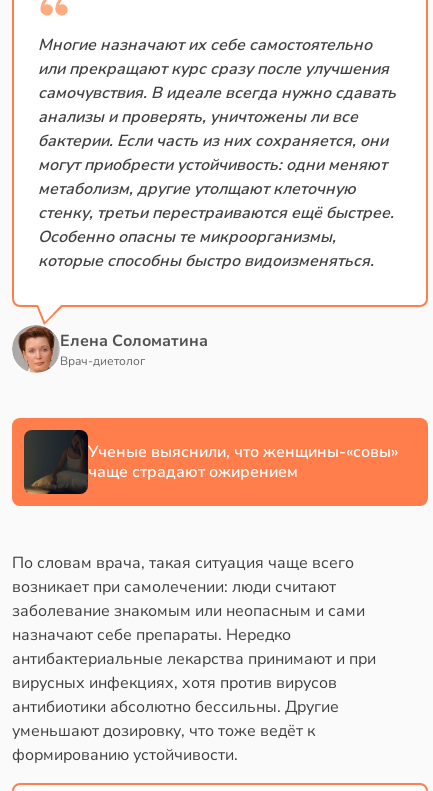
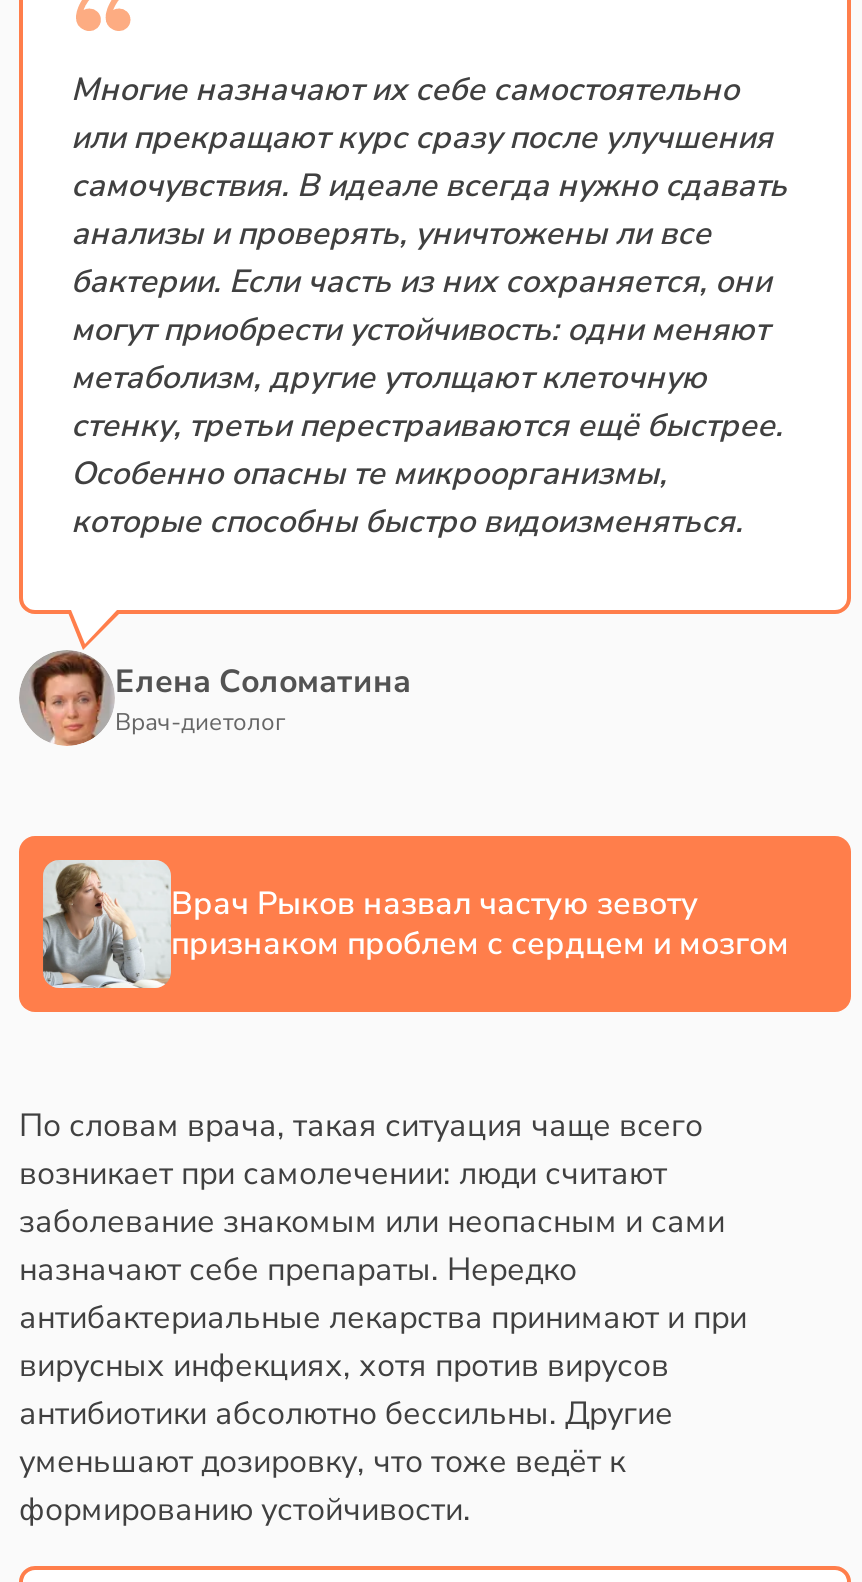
[23,429,398,495] [image] | Ученые выяснили, что женщины-«совы» | чаще страдают ожирением -> [41,858,789,990] [image] | Врач Рыков назвал частую зевоту | признаком проблем с сердцем и мозгом

